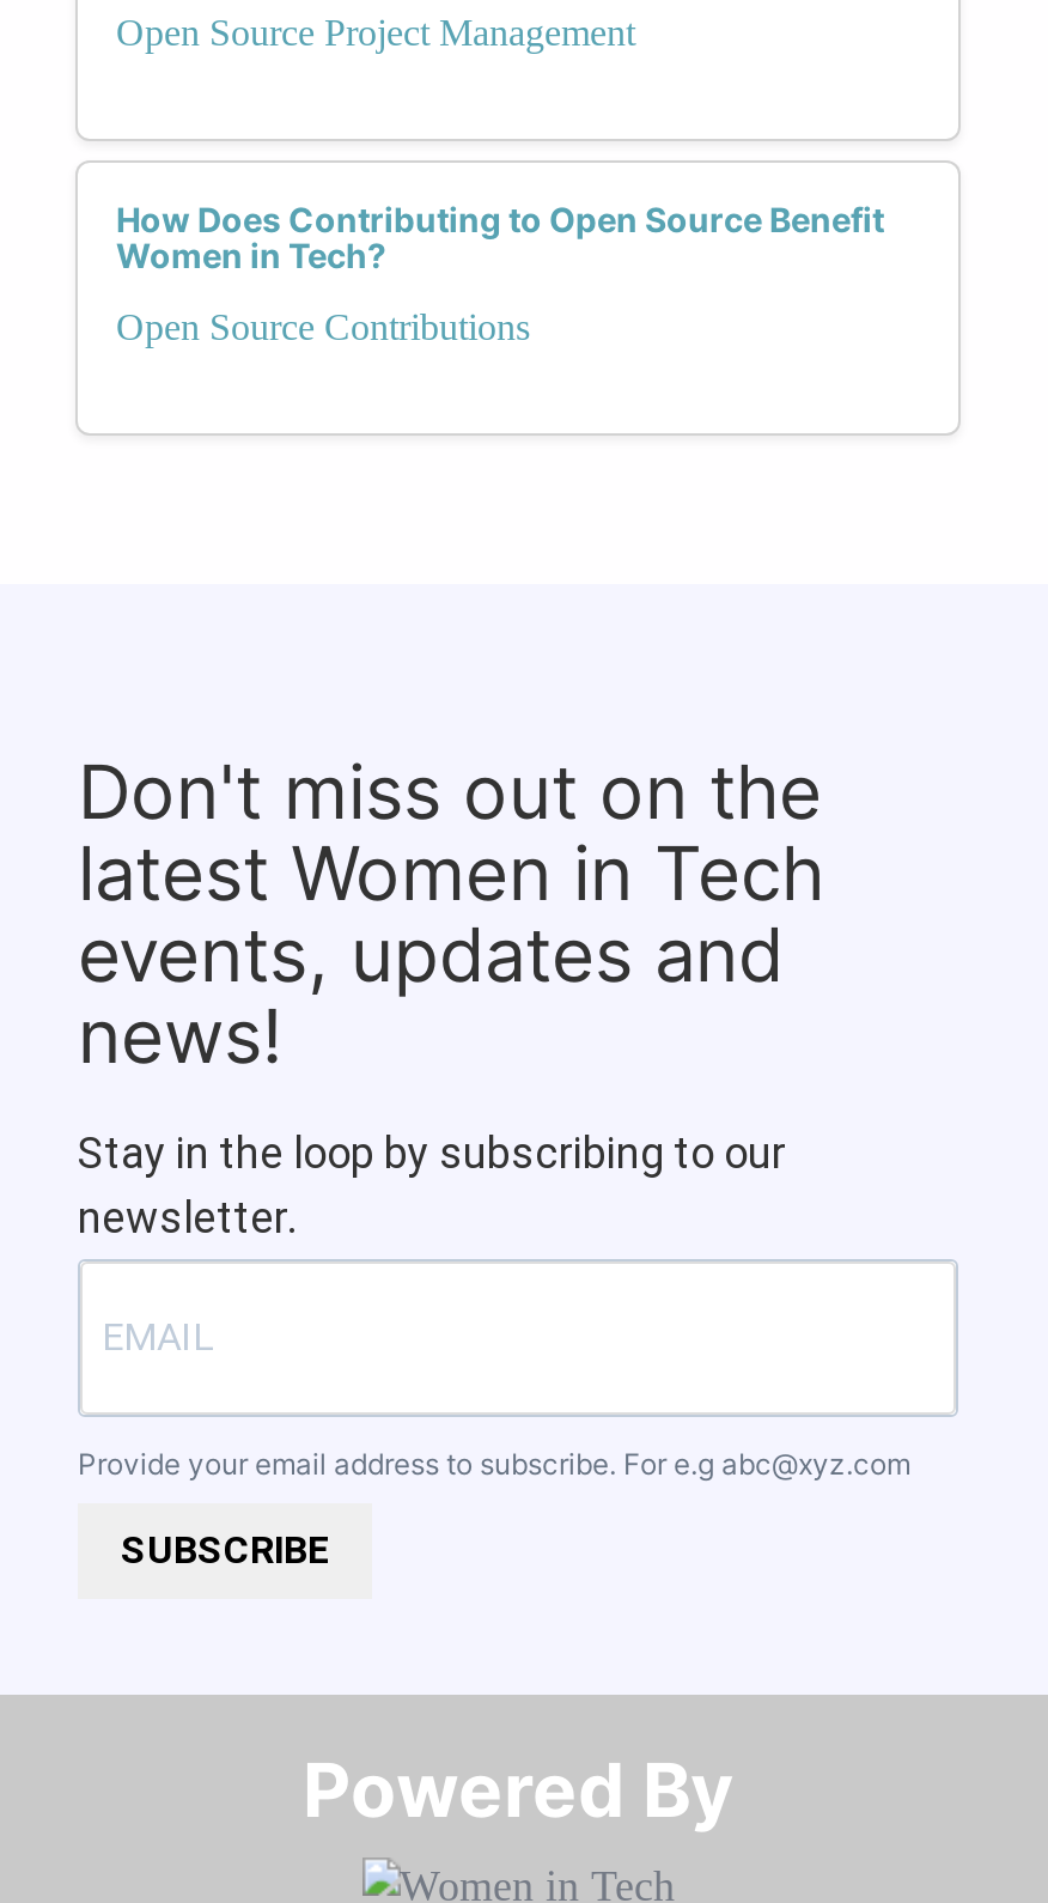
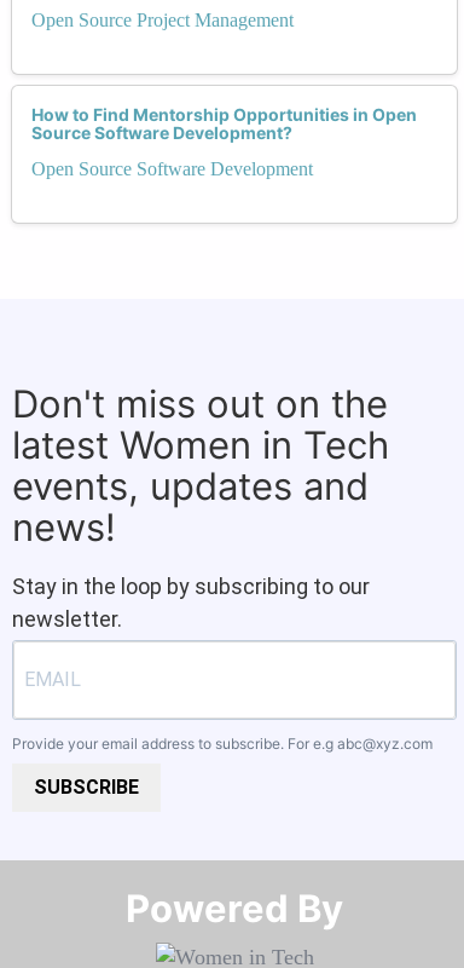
[116,199,884,275] How Does Contributing to Open Source Benefit | Women in Tech? -> [31,104,417,143] How to Find Mentorship Opportunities in Open | Source Software Development?
[116,306,530,347] Open Source Contributions -> [31,159,313,179] Open Source Software Development

